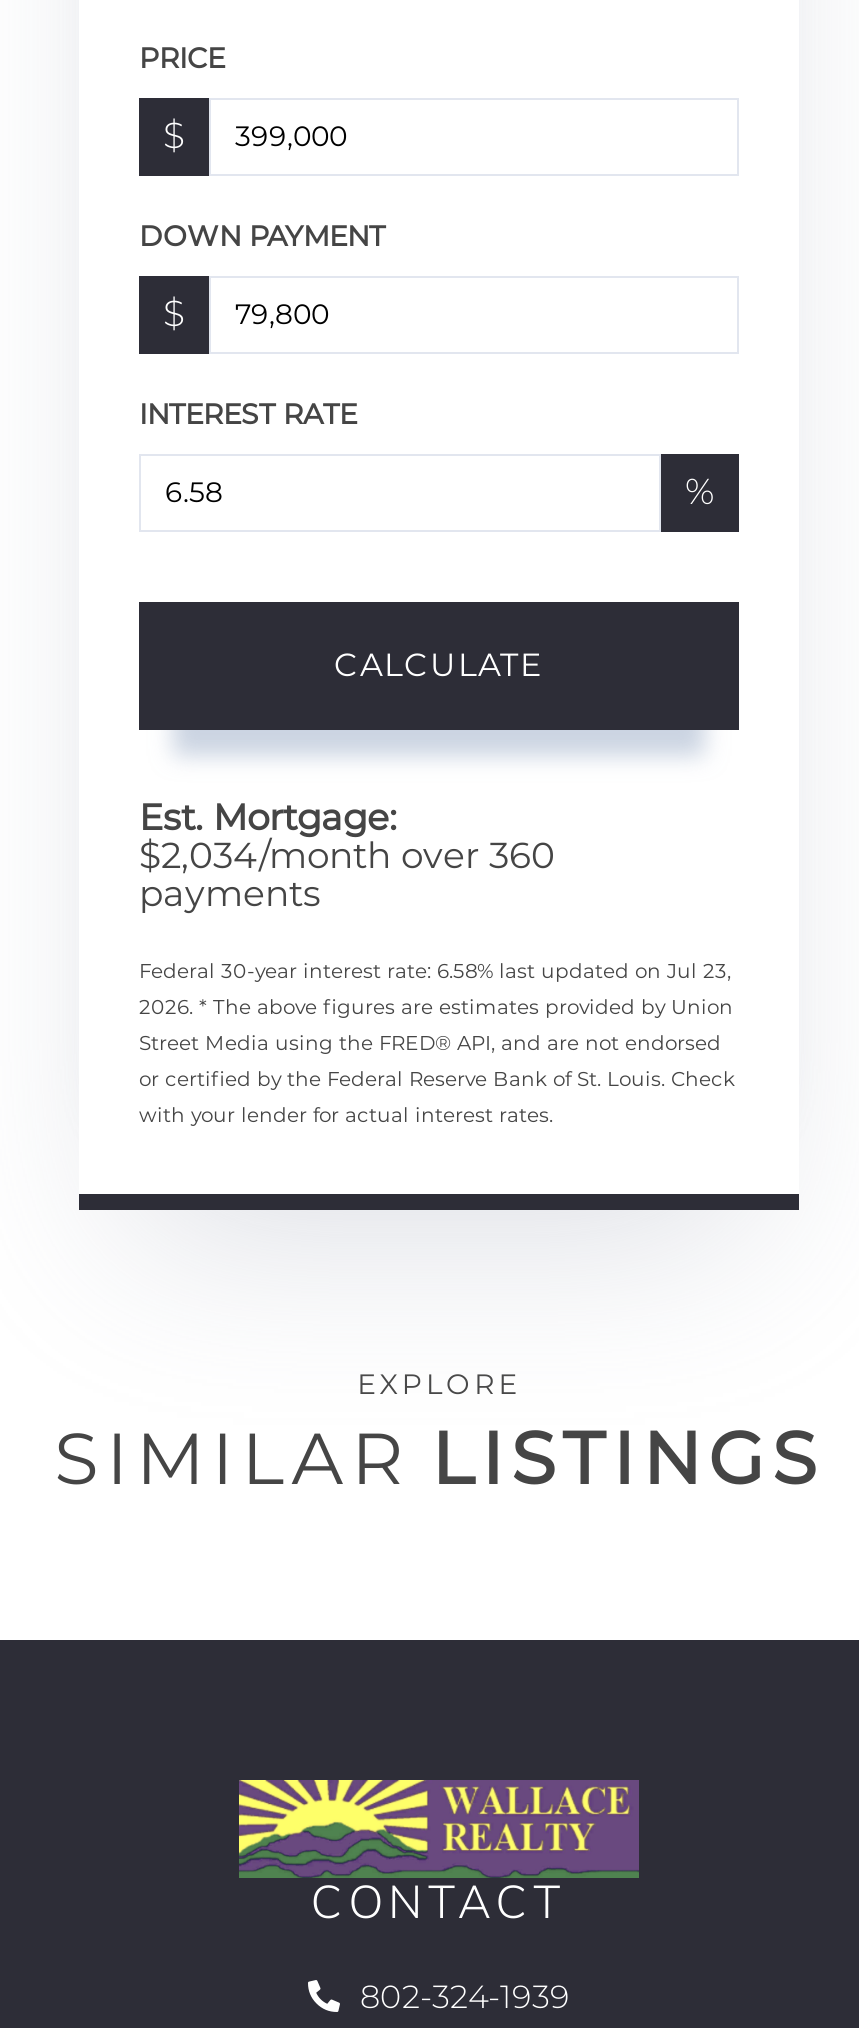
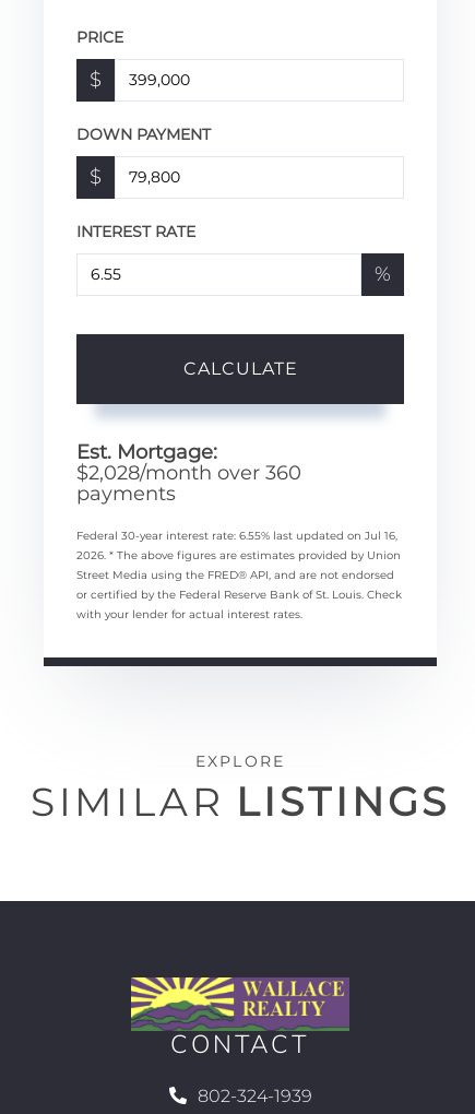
[139,834,555,878] $2,034/month over 360 -> [76,461,301,485] $2,028/month over 360
[139,958,731,984] Federal 30-year interest rate: 6.58% last updated on Jul 23, -> [76,528,397,543] Federal 30-year interest rate: 6.55% last updated on Jul 16,

